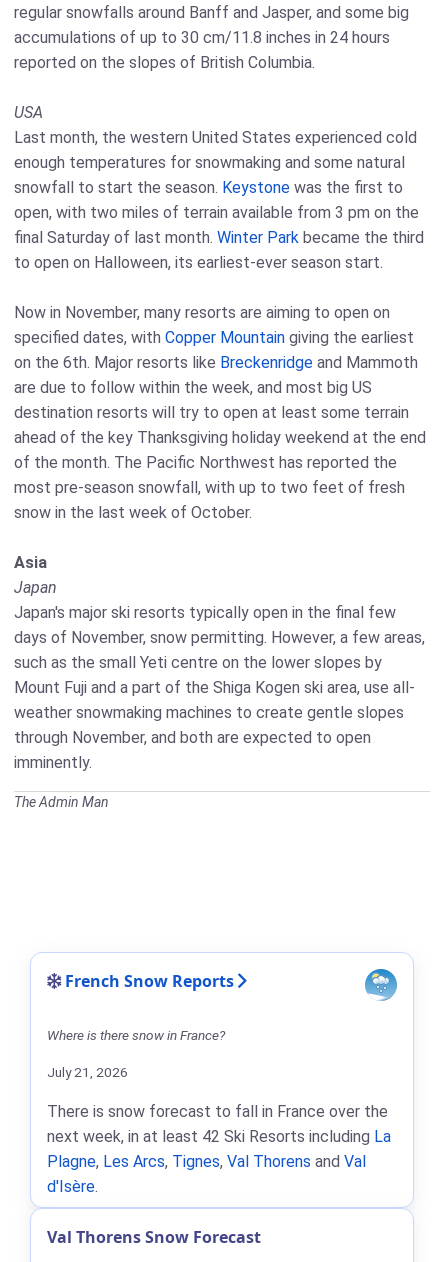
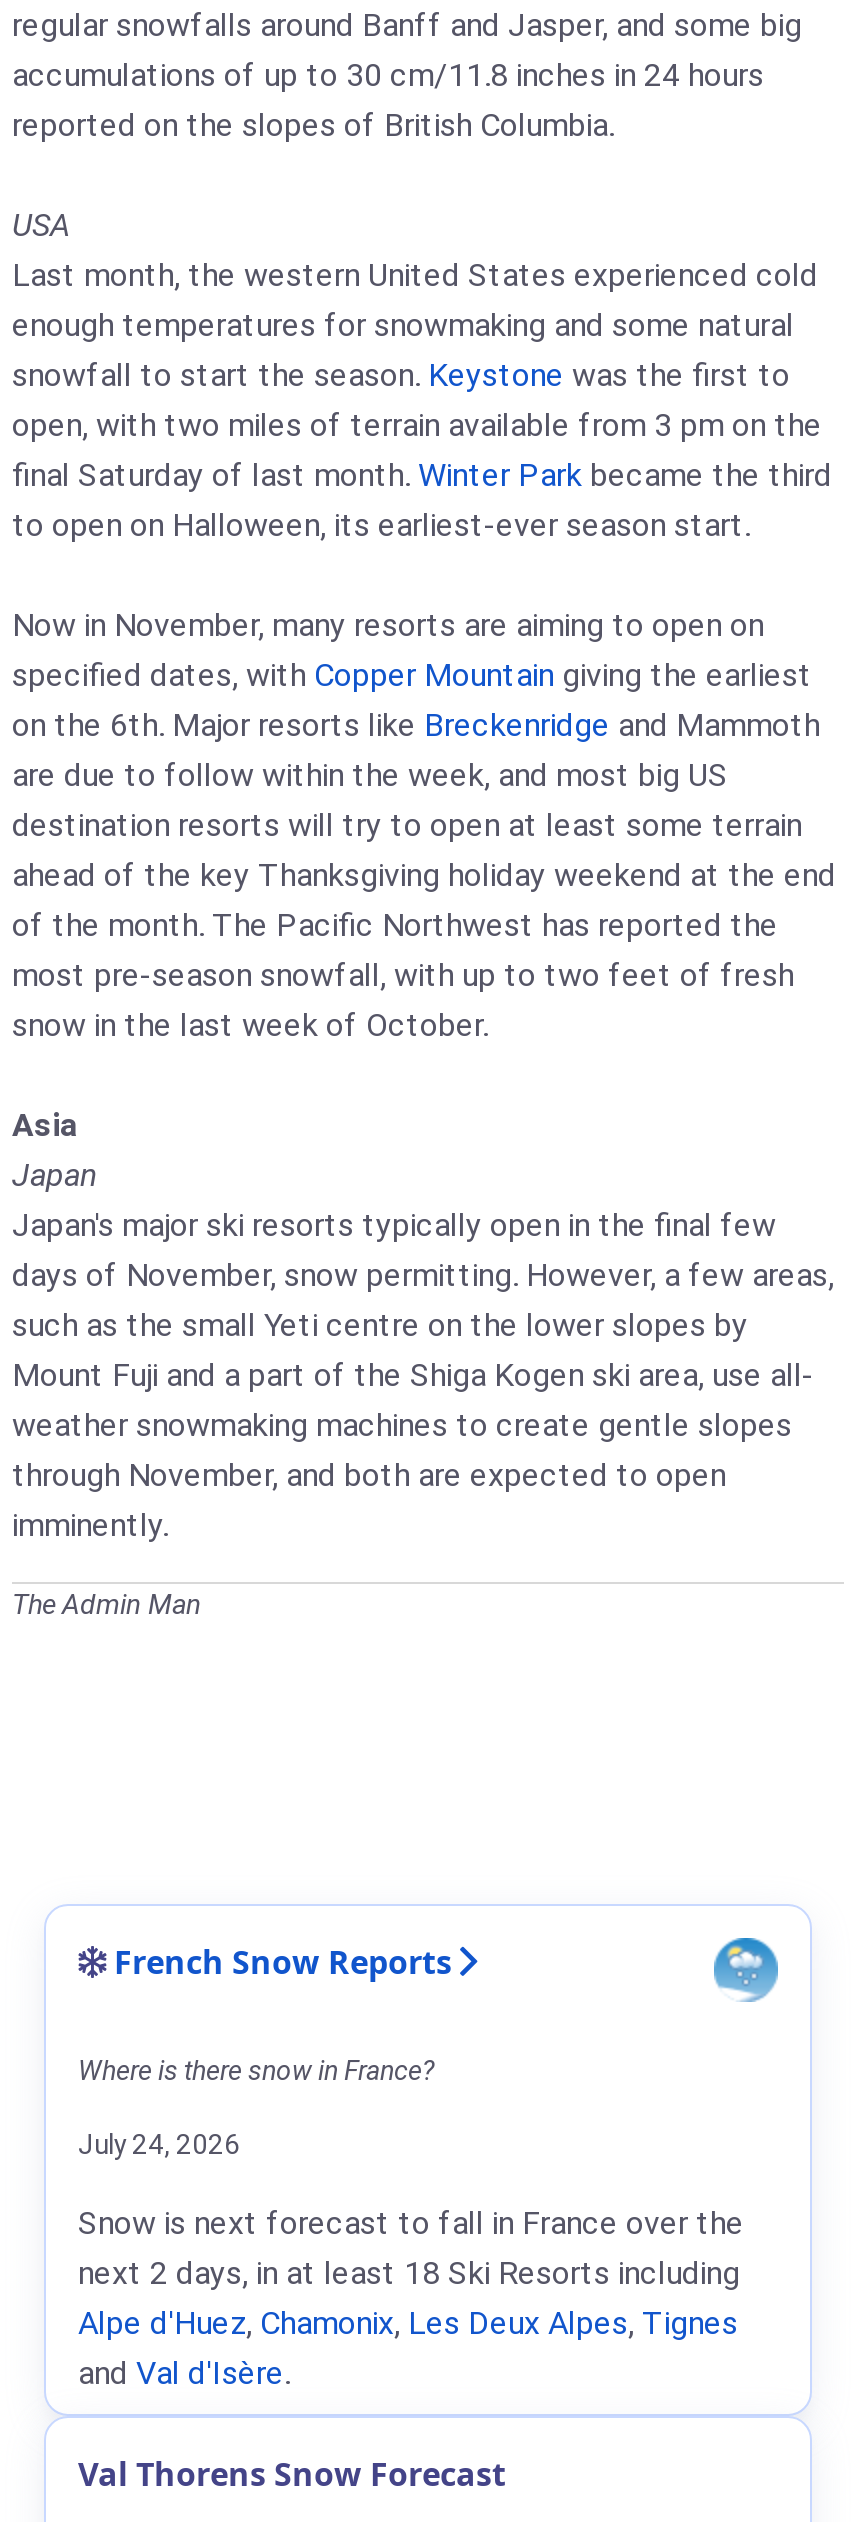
[47,1064,128,1080] July 21, 2026 -> [78,2129,240,2161] July 24, 2026
[47,1102,391,1196] There is snow forecast to fall in France over the | next week, in at least 42 Ski Resorts including La | Plagne, Les Arcs, Tignes, Val Thorens and Val | d'Isère. -> [78,2205,744,2393] Snow is next forecast to fall in France over the | next 2 days, in at least 18 Ski Resorts including | Alpe d'Huez, Chamonix, Les Deux Alpes, Tignes | and Val d'Isère.

